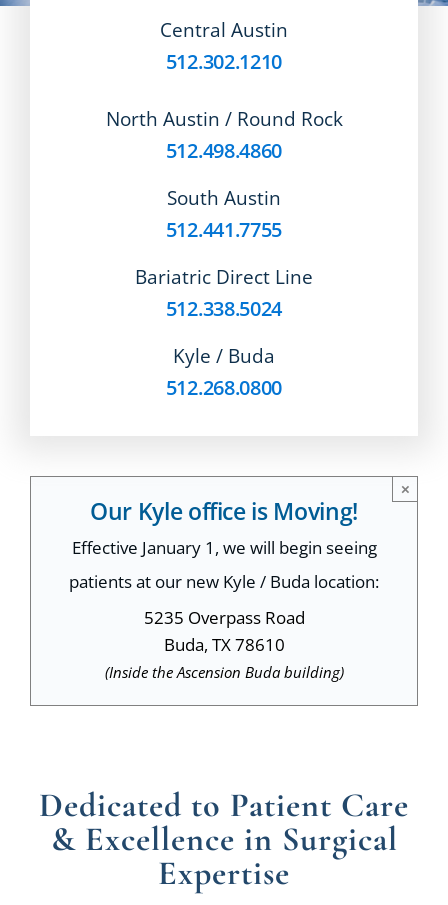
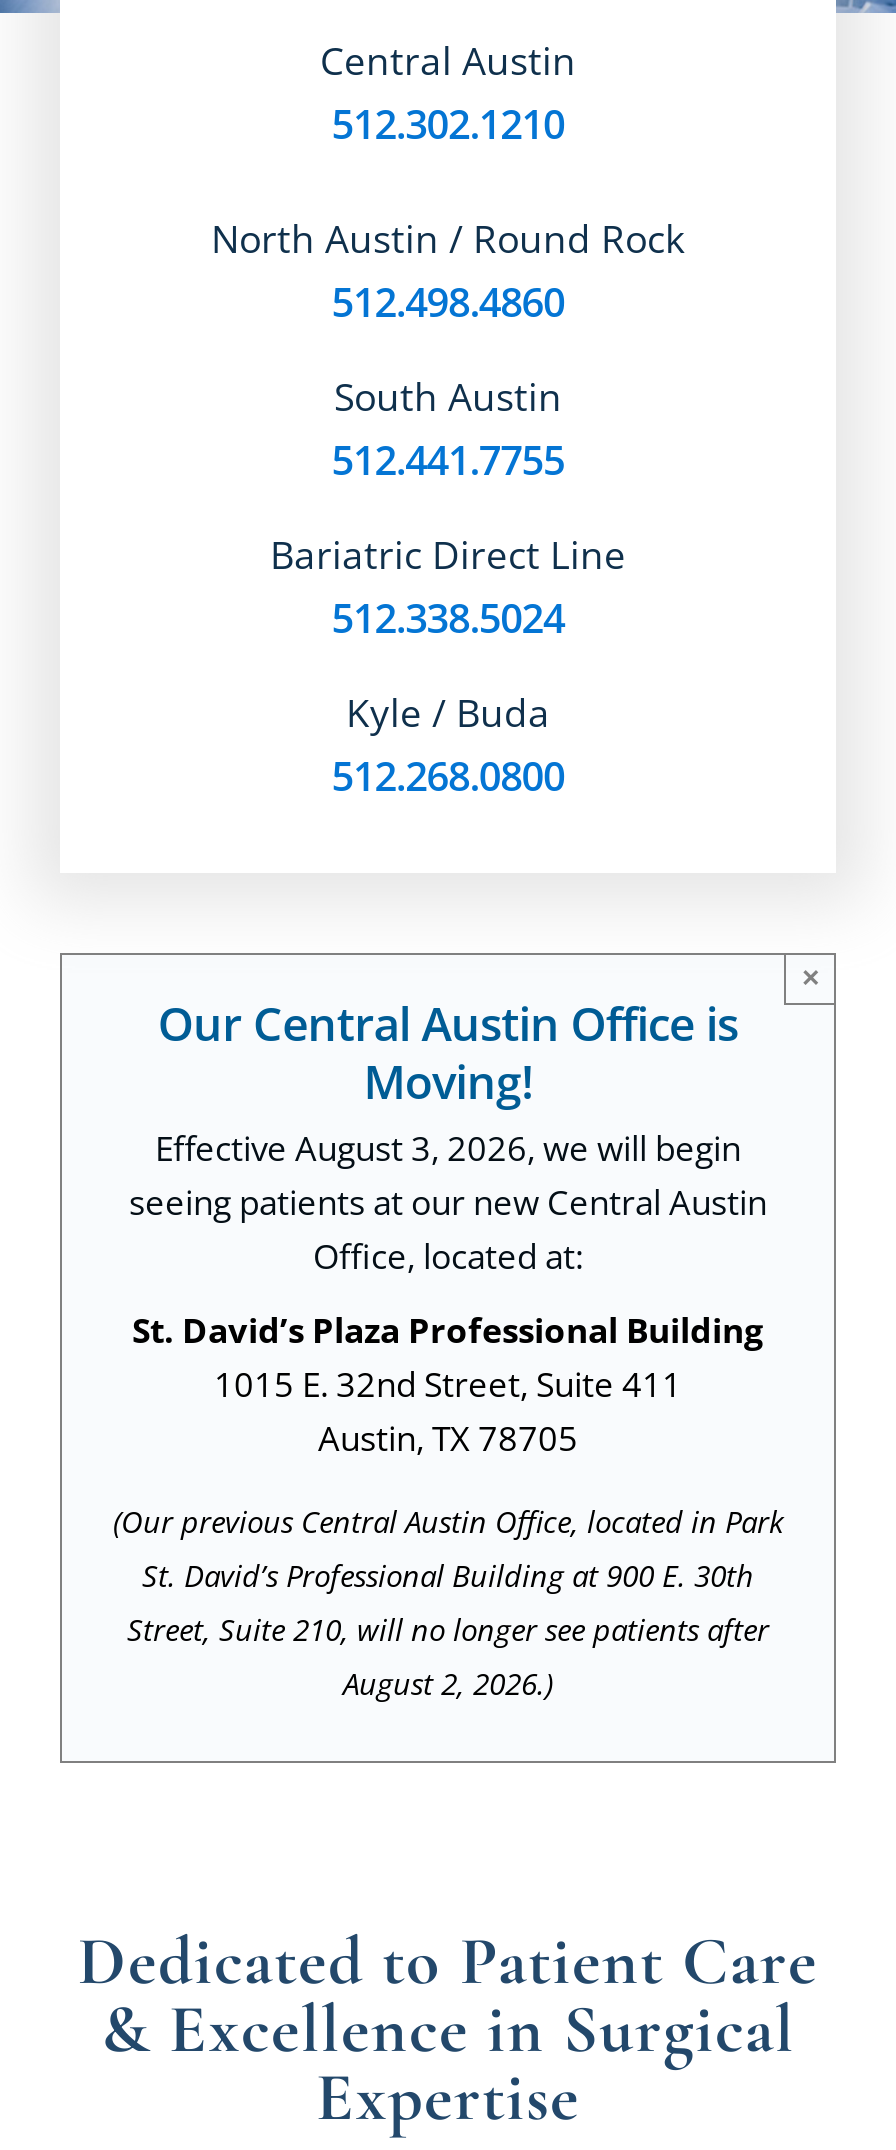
[71,495,376,559] Our Kyle office is Moving! | Effective January 1, we will begin seeing -> [129,991,767,1279] Our Central Austin Office is | Moving! | Effective August 3, 2026, we will begin | seeing patients at our new Central Austin | Office, located at:
[69,570,379,593] patients at our new Kyle / Buda location: -> [132,1307,764,1461] St. David’s Plaza Professional Building | 1015 E. 32nd Street, Suite 411 | Austin, TX 78705
[104,606,343,682] 5235 Overpass Road | Buda, TX 78610 | (Inside the Ascension Buda building) -> [113,1501,783,1703] (Our previous Central Austin Office, located in Park | St. David’s Professional Building at 900 E. 30th | Street, Suite 210, will no longer see patients after | August 2, 2026.)

